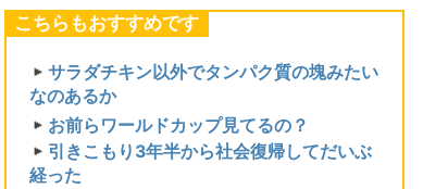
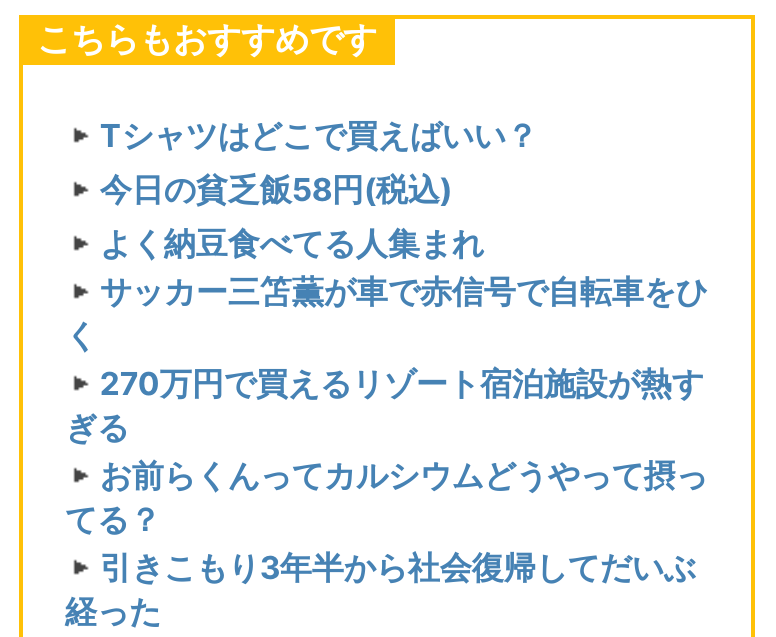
[29,62,379,136] サラダチキン以外でタンパク質の塊みたい | なのあるか | お前らワールドカップ見てるの？ -> [65,118,708,540] Tシャツはどこで買えばいい？ | 今日の貧乏飯58円(税込) | よく納豆食べてる人集まれ | サッカー三笘薫が車で赤信号で自転車をひ | く | 270万円で買えるリゾート宿泊施設が熱す | ぎる | お前らくんってカルシウムどうやって摂っ | てる？

